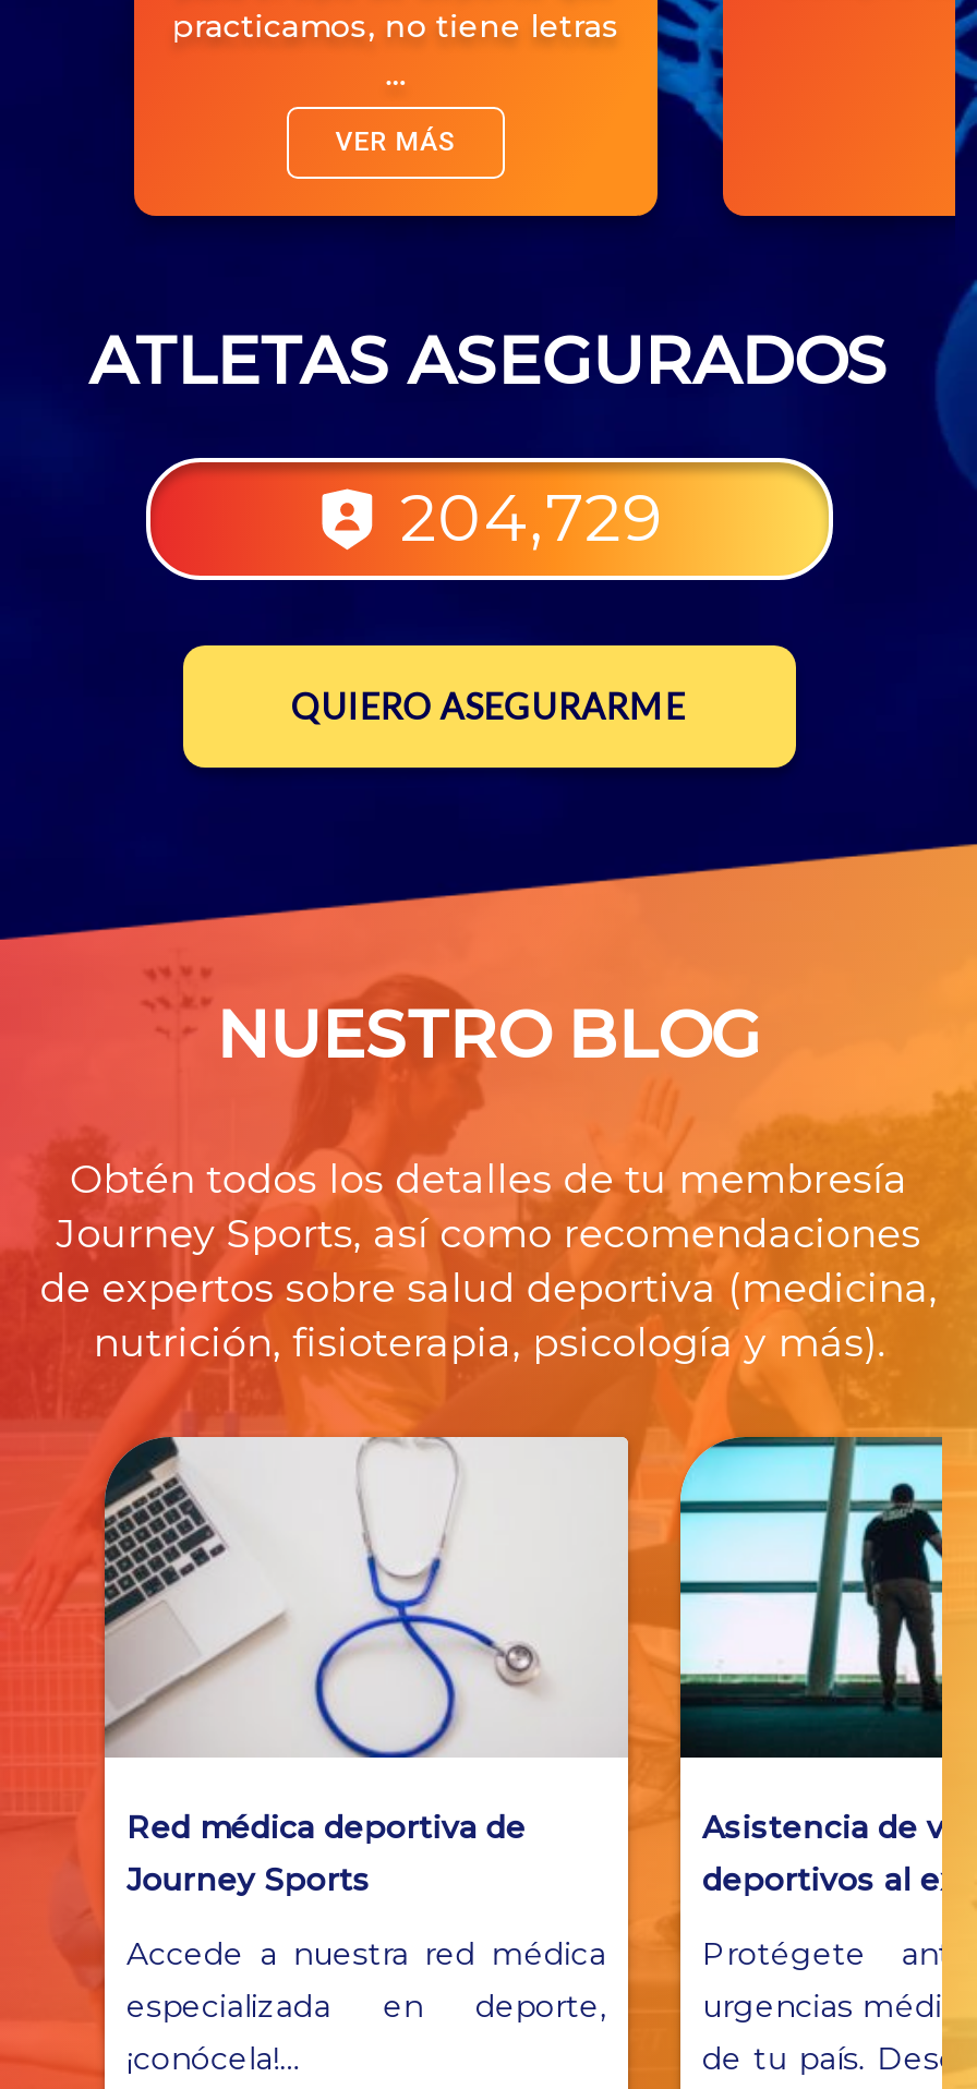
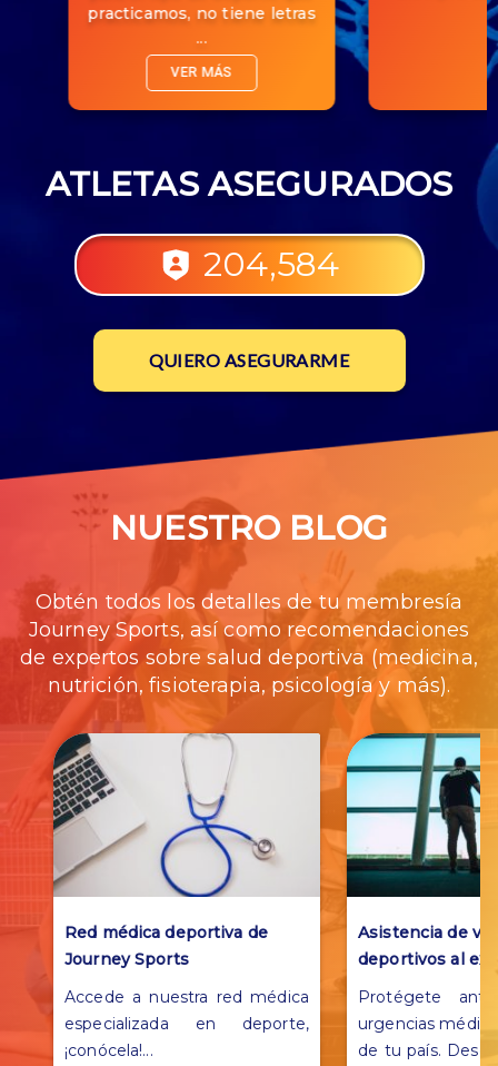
[400,478,664,559] 204,729 -> [203,244,340,285] 204,584

